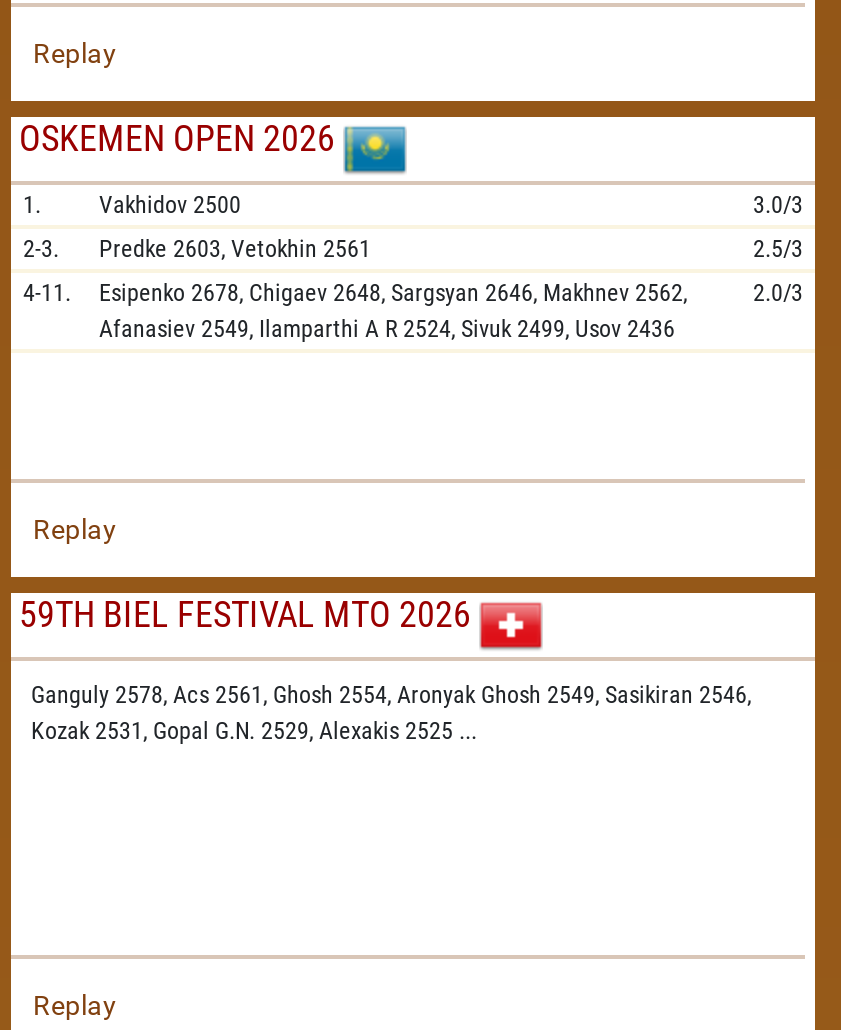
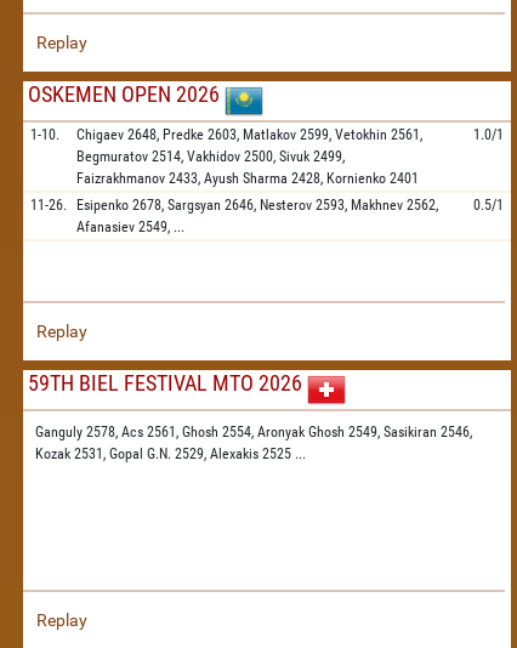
[23,191,803,219] 1. | Vakhidov 2500 | 3.0/3 -> [30,126,422,187] 1-10. | Chigaev 2648, Predke 2603, Matlakov 2599, Vetokhin 2561, | Begmuratov 2514, Vakhidov 2500, Sivuk 2499, | Faizrakhmanov 2433, Ayush Sharma 2428, Kornienko 2401
[23,235,803,263] 2-3. | Predke 2603, Vetokhin 2561 | 2.5/3 -> [473,126,504,143] 1.0/1
[23,279,687,343] 4-11. | Esipenko 2678, Chigaev 2648, Sargsyan 2646, Makhnev 2562, | Afanasiev 2549, Ilamparthi A R 2524, Sivuk 2499, Usov 2436 -> [30,197,438,235] 11-26. Esipenko 2678, Sargsyan 2646, Nesterov 2593, Makhnev 2562, | Afanasiev 2549,...
[753,279,803,307] 2.0/3 -> [473,197,504,214] 0.5/1

